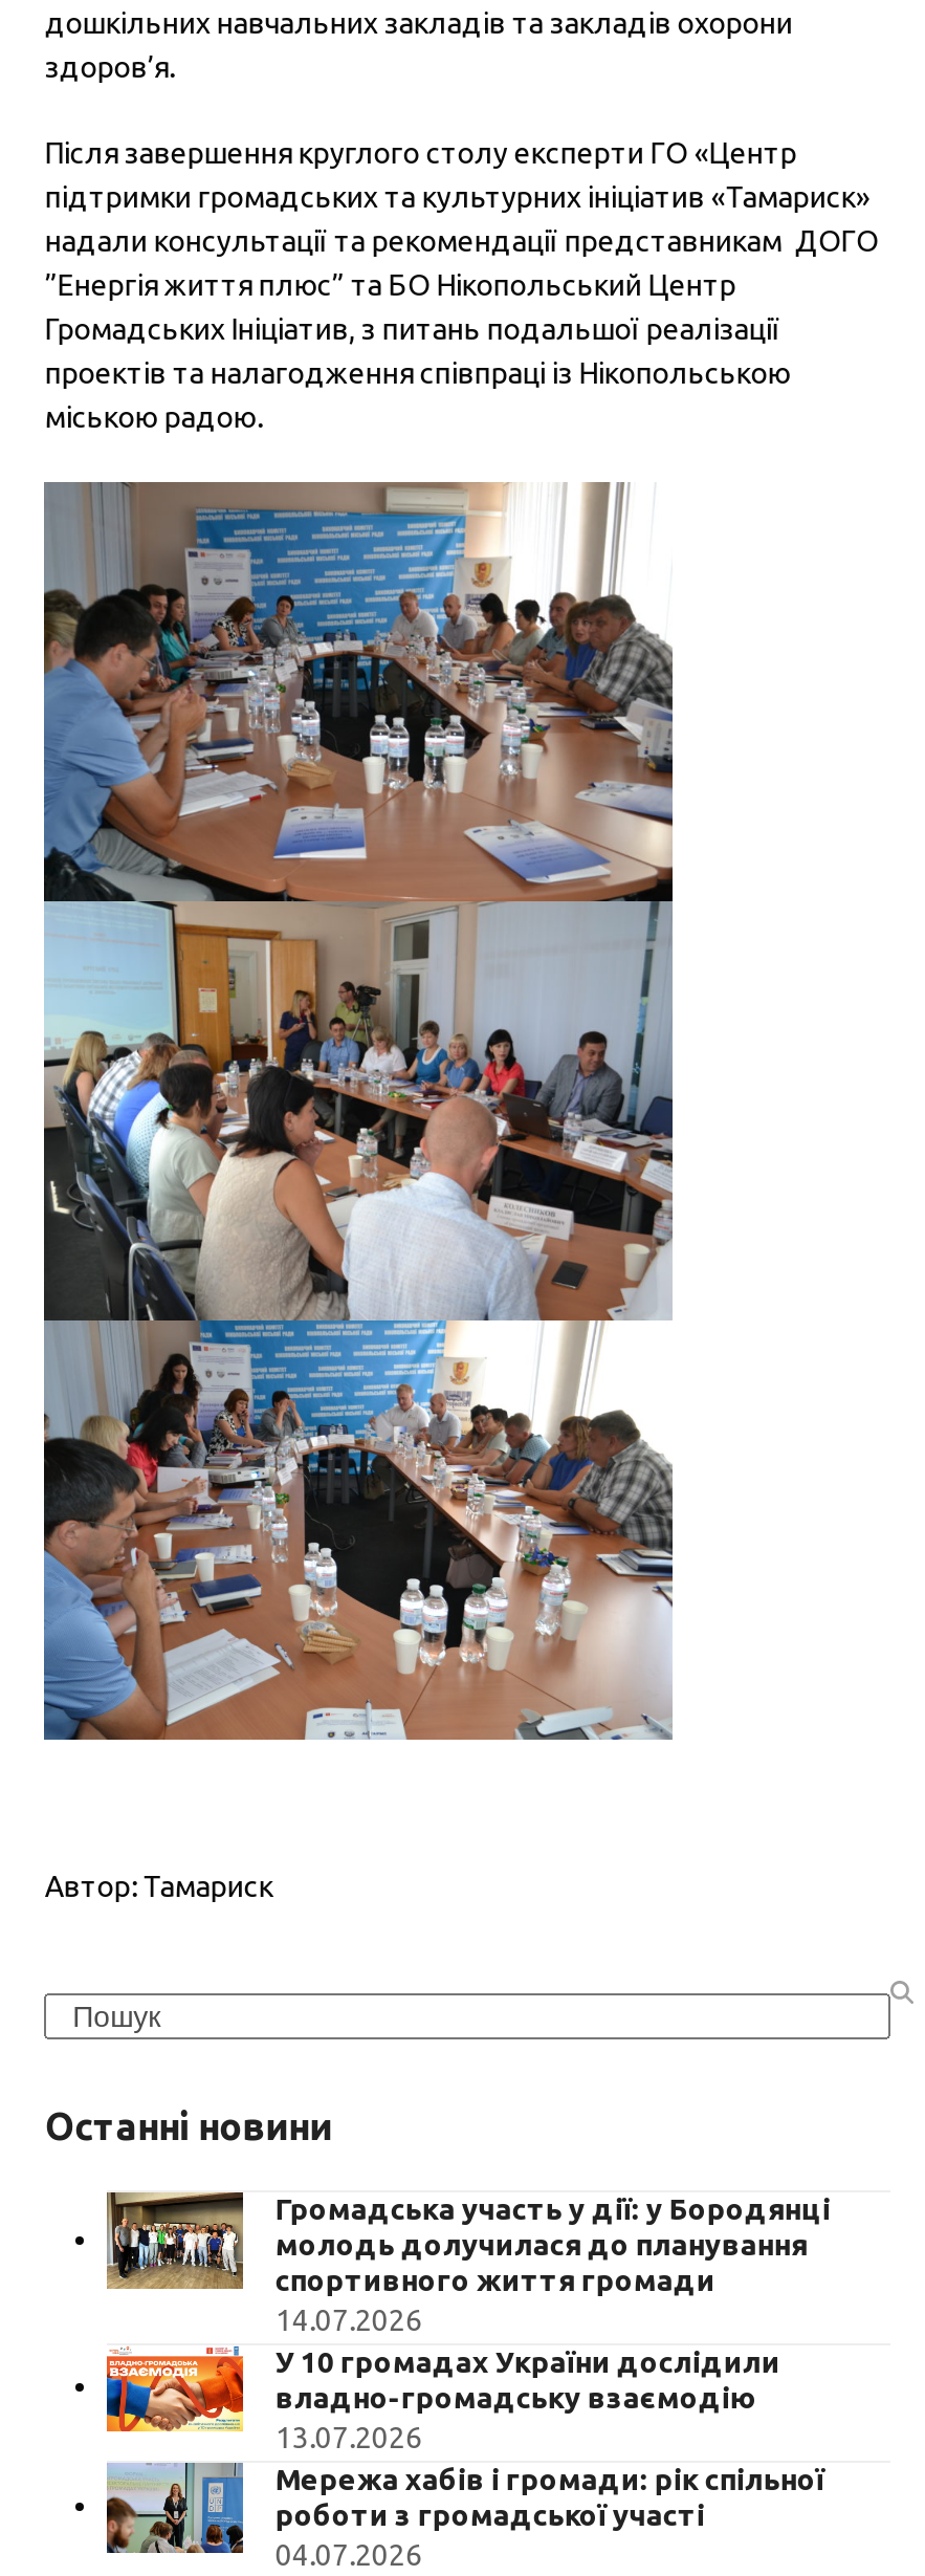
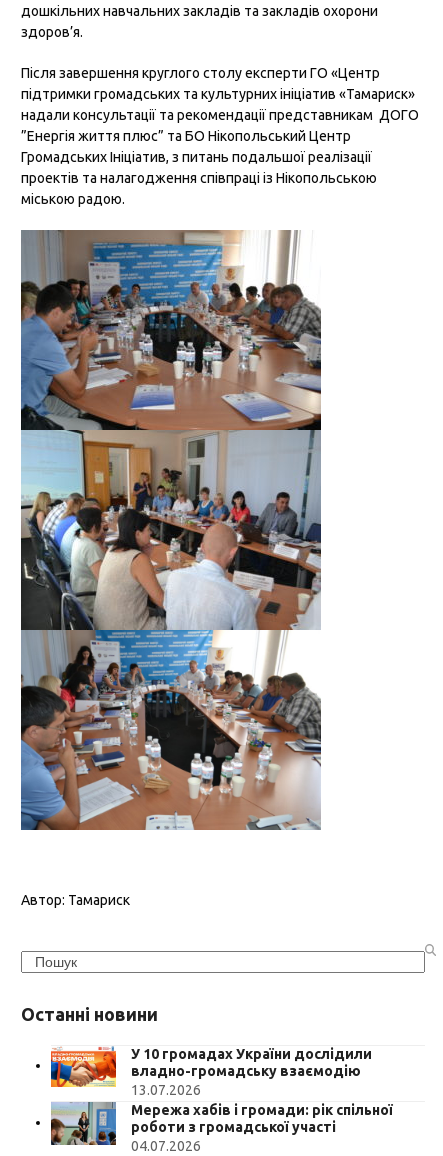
[105,2192,831,2337] [image] | Громадська участь у дії: у Бородянці | молодь долучилася до планування | спортивного життя громади | 14.07.2026 -> none

